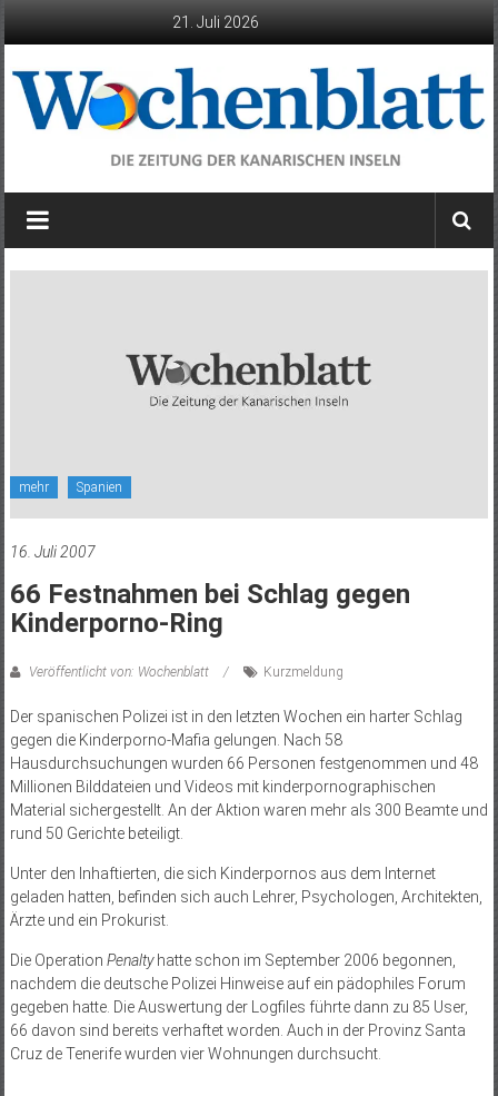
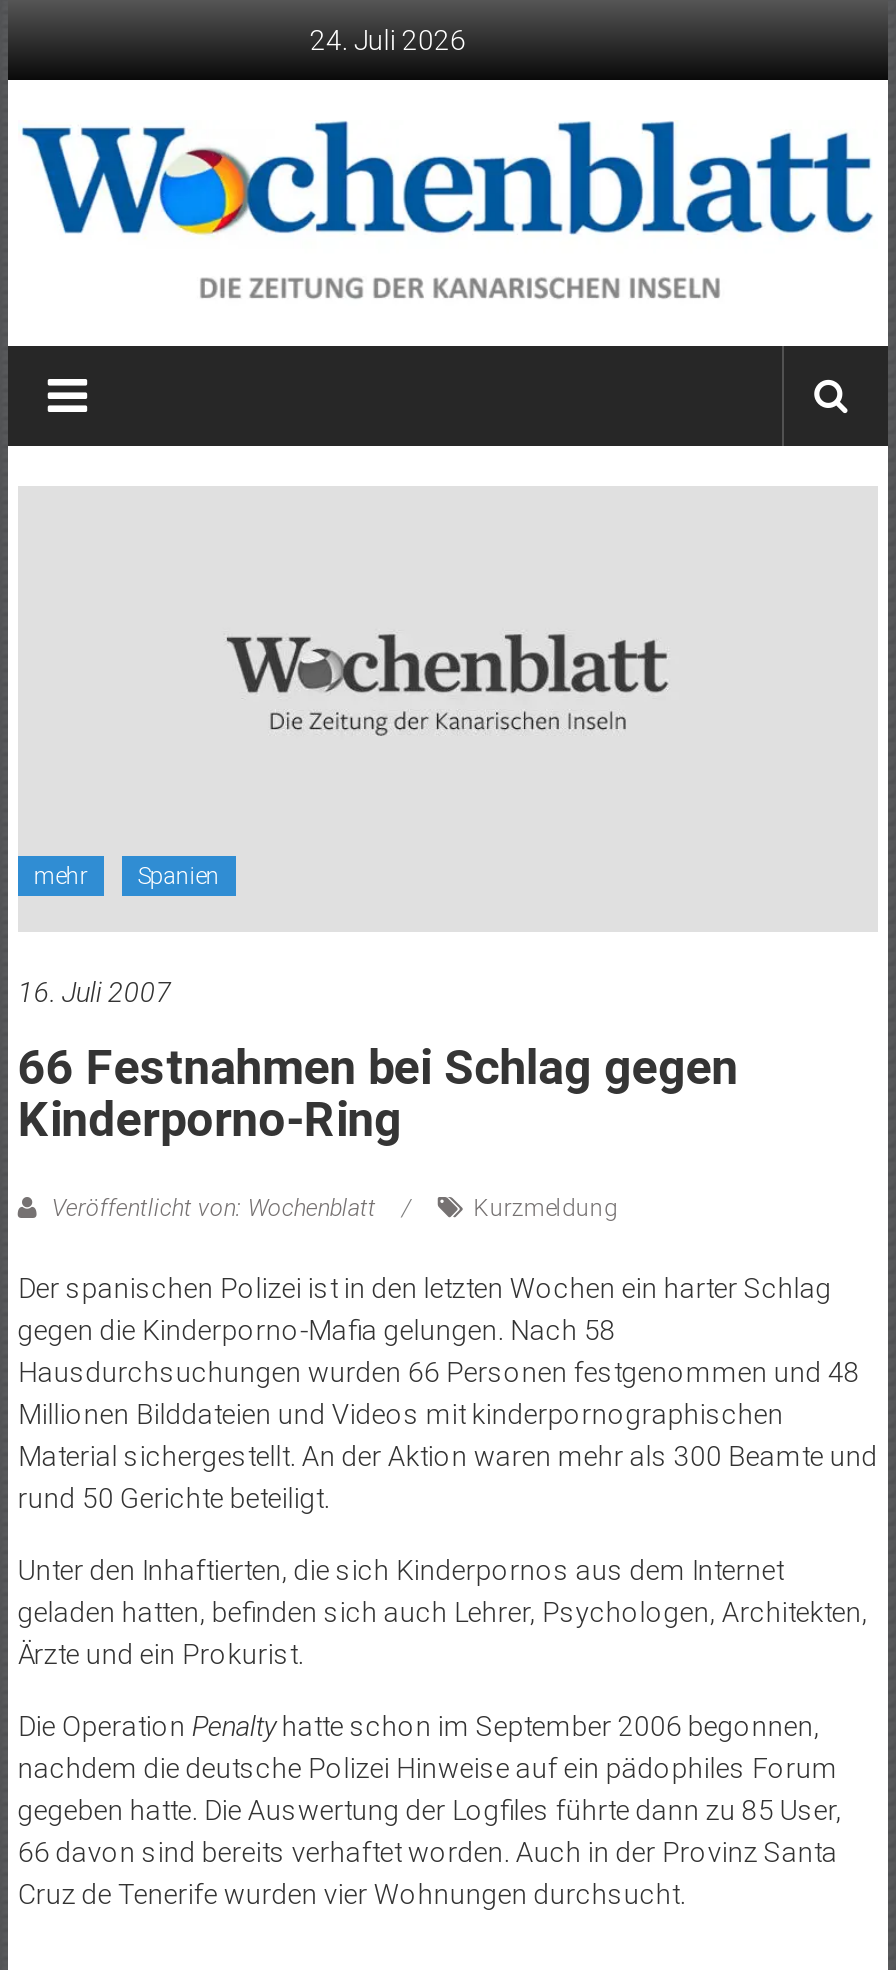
[172,13,259,31] 21. Juli 2026 -> [310,24,466,56] 24. Juli 2026

